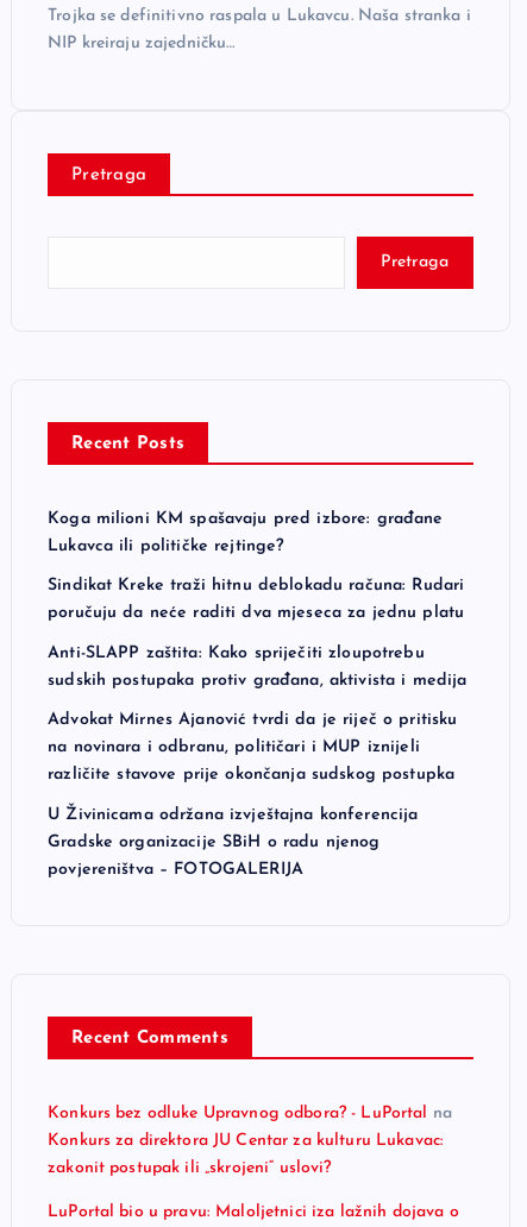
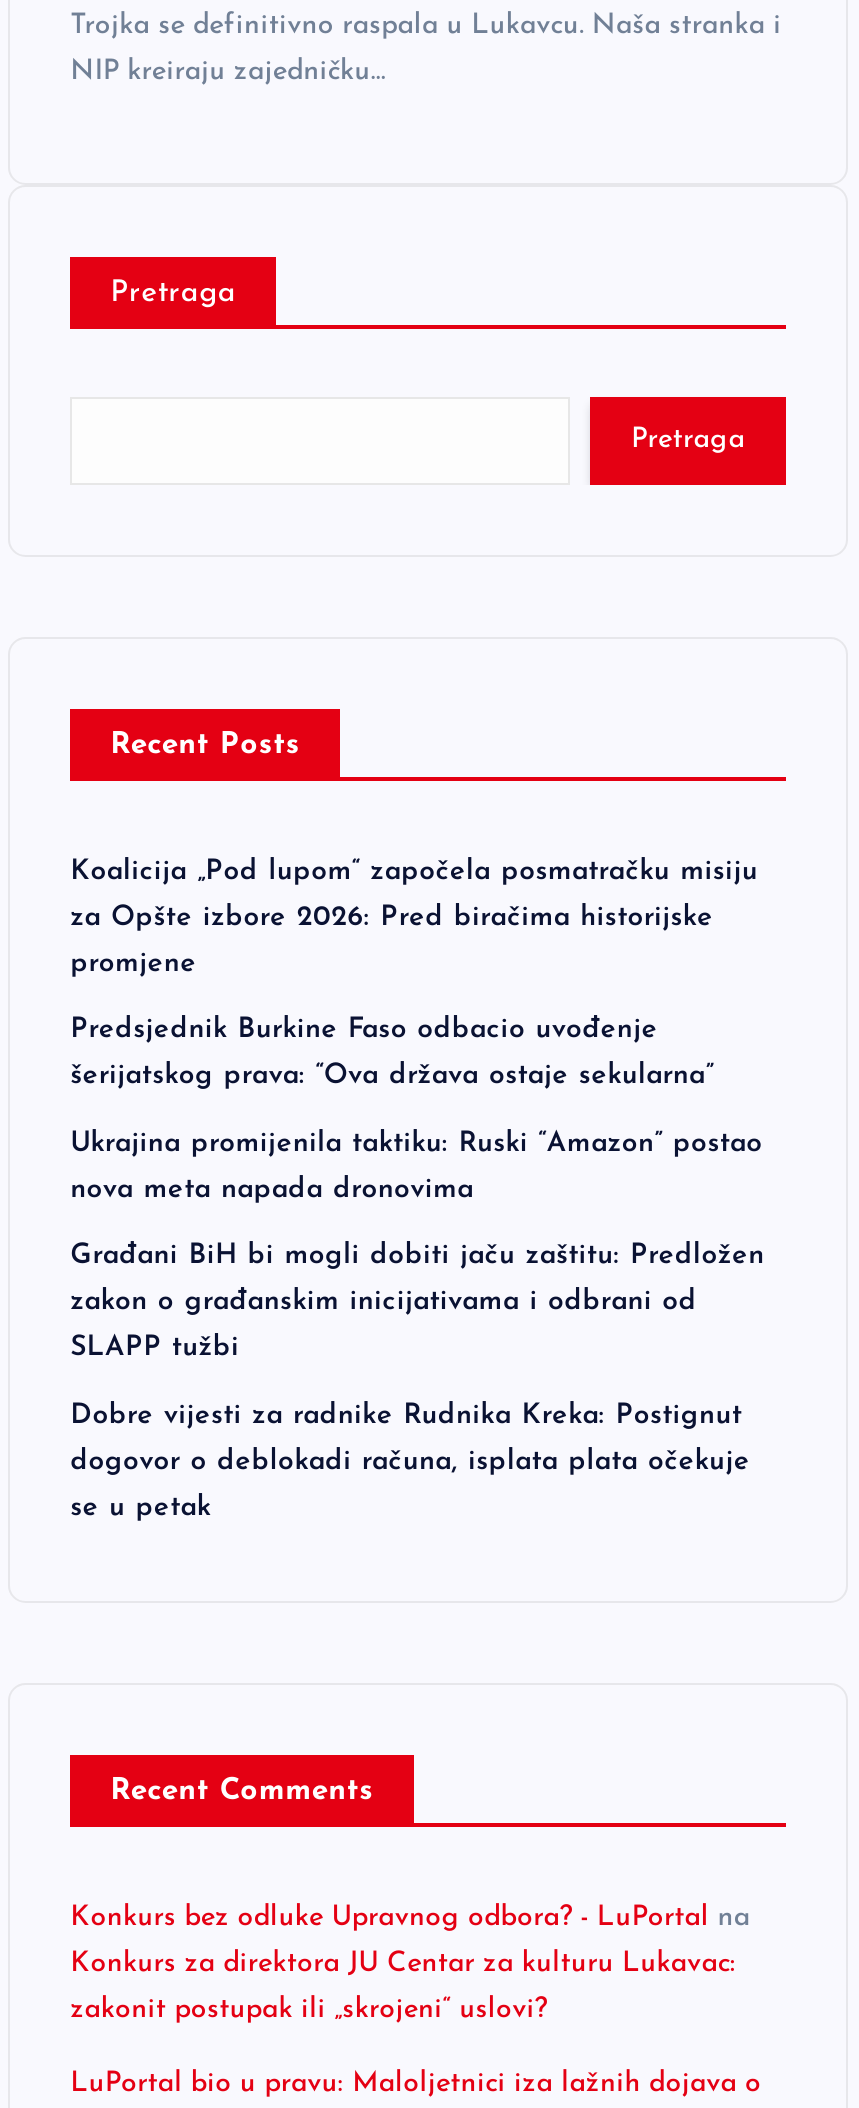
[48,510,467,878] Koga milioni KM spašavaju pred izbore: građane | Lukavca ili političke rejtinge? | Sindikat Kreke traži hitnu deblokadu računa: Rudari | poručuju da neće raditi dva mjeseca za jednu platu | Anti-SLAPP zaštita: Kako spriječiti zloupotrebu | sudskih postupaka protiv građana, aktivista i medija | Advokat Mirnes Ajanović tvrdi da je riječ o pritisku | na novinara i odbranu, političari i MUP iznijeli | različite stavove prije okončanja sudskog postupka | U Živinicama održana izvještajna konferencija | Gradske organizacije SBiH o radu njenog | povjereništva – FOTOGALERIJA -> [70,856,765,1523] Koalicija „Pod lupom“ započela posmatračku misiju | za Opšte izbore 2026: Pred biračima historijske | promjene | Predsjednik Burkine Faso odbacio uvođenje | šerijatskog prava: “Ova država ostaje sekularna” | Ukrajina promijenila taktiku: Ruski “Amazon” postao | nova meta napada dronovima | Građani BiH bi mogli dobiti jaču zaštitu: Predložen | zakon o građanskim inicijativama i odbrani od | SLAPP tužbi | Dobre vijesti za radnike Rudnika Kreka: Postignut | dogovor o deblokadi računa, isplata plata očekuje | se u petak

